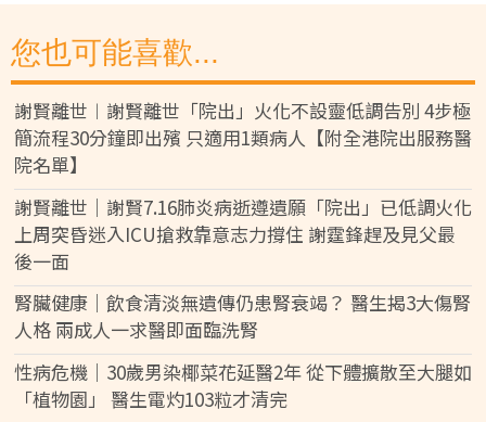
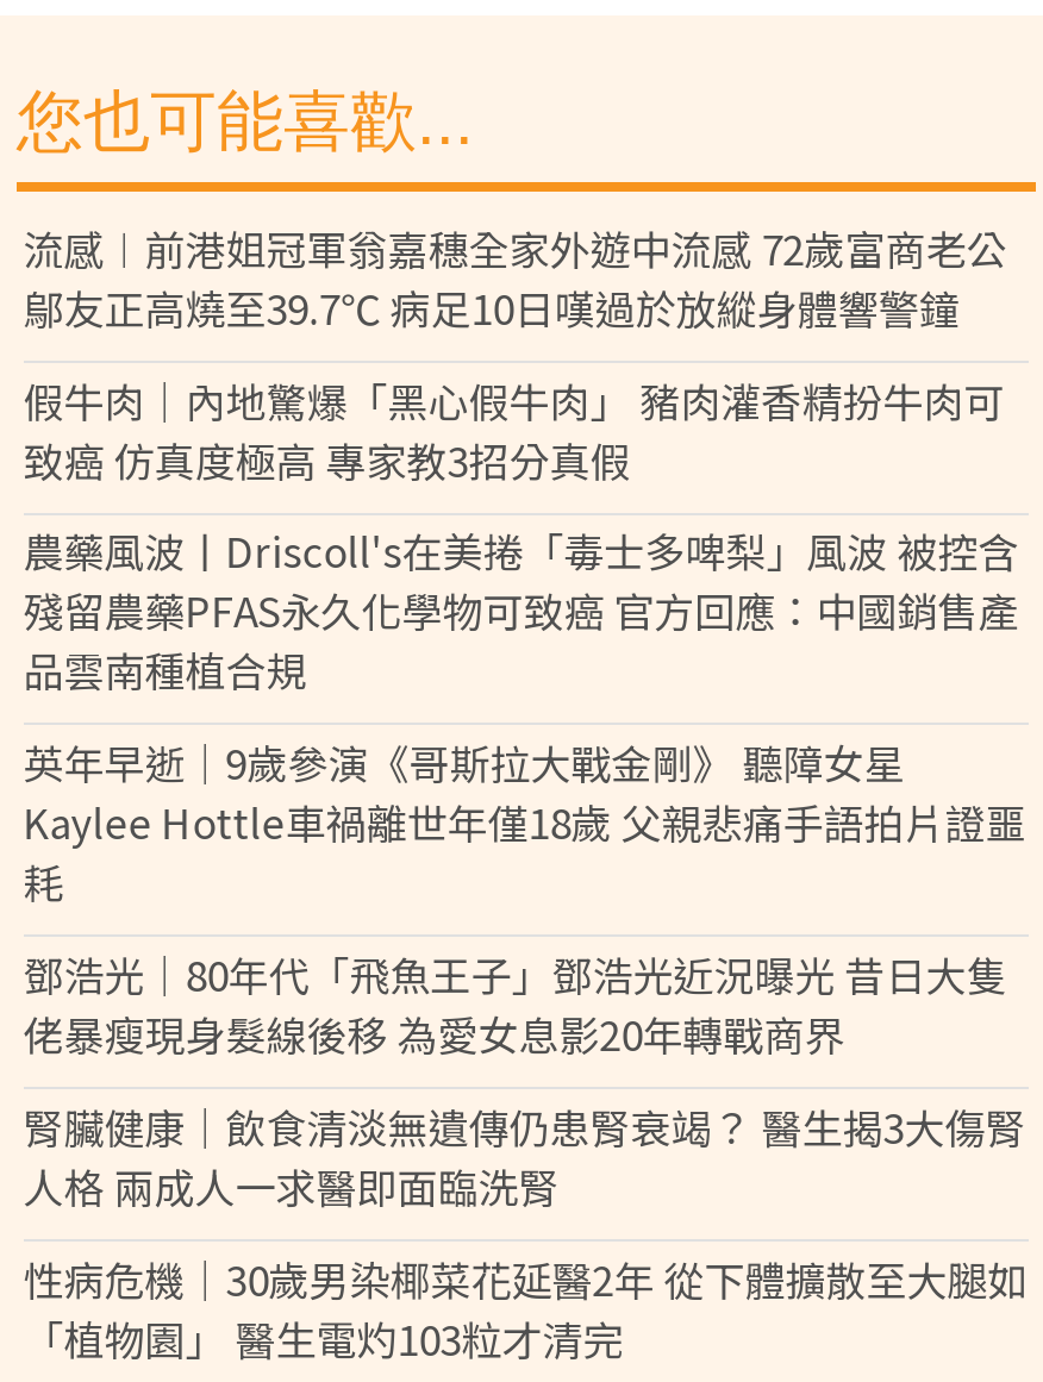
[14,96,472,274] 謝賢離世︱謝賢離世「院出」火化不設靈低調告別 4步極 | 簡流程30分鐘即出殯 只適用1類病人【附全港院出服務醫 | 院名單】 | 謝賢離世｜謝賢7.16肺炎病逝遵遺願「院出」已低調火化 | 上周突昏迷入ICU搶救靠意志力撐住 謝霆鋒趕及見父最 | 後一面 -> [23,217,1026,1063] 流感︱前港姐冠軍翁嘉穗全家外遊中流感 72歲富商老公 | 鄔友正高燒至39.7℃ 病足10日嘆過於放縱身體響警鐘 | 假牛肉｜內地驚爆「黑心假牛肉」 豬肉灌香精扮牛肉可 | 致癌 仿真度極高 專家教3招分真假 | 農藥風波丨Driscoll's在美捲「毒士多啤梨」風波 被控含 | 殘留農藥PFAS永久化學物可致癌 官方回應：中國銷售產 | 品雲南種植合規 | 英年早逝｜9歲參演《哥斯拉大戰金剛》 聽障女星 | Kaylee Hottle車禍離世年僅18歲 父親悲痛手語拍片證噩 | 耗 | 鄧浩光｜80年代「飛魚王子」鄧浩光近況曝光 昔日大隻 | 佬暴瘦現身髮線後移 為愛女息影20年轉戰商界

